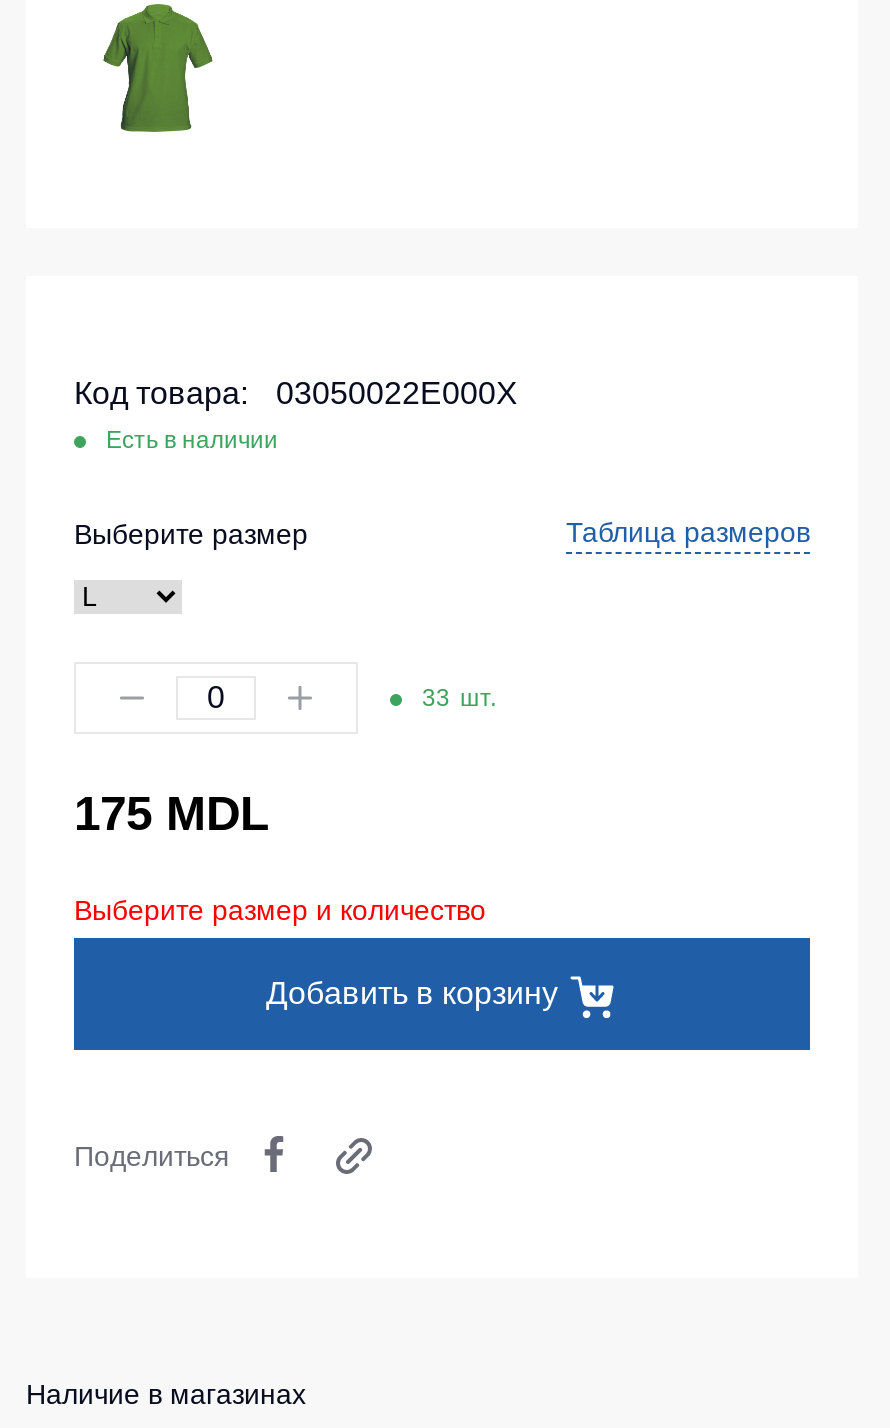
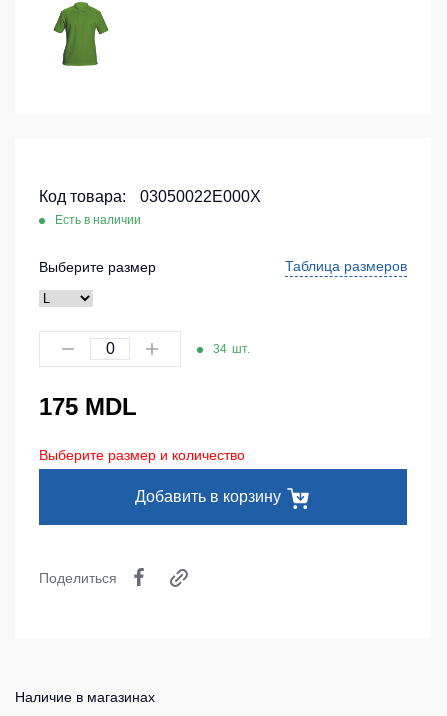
[422,684,496,712] 33 шт. -> [213,342,250,356] 34 шт.

